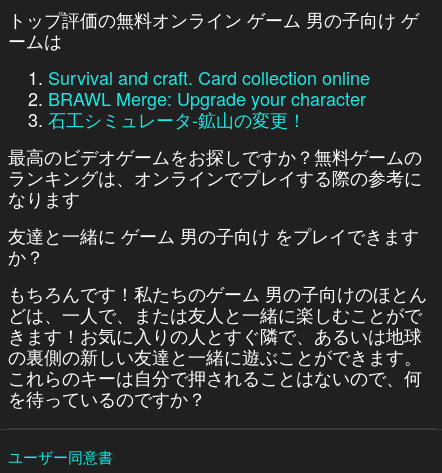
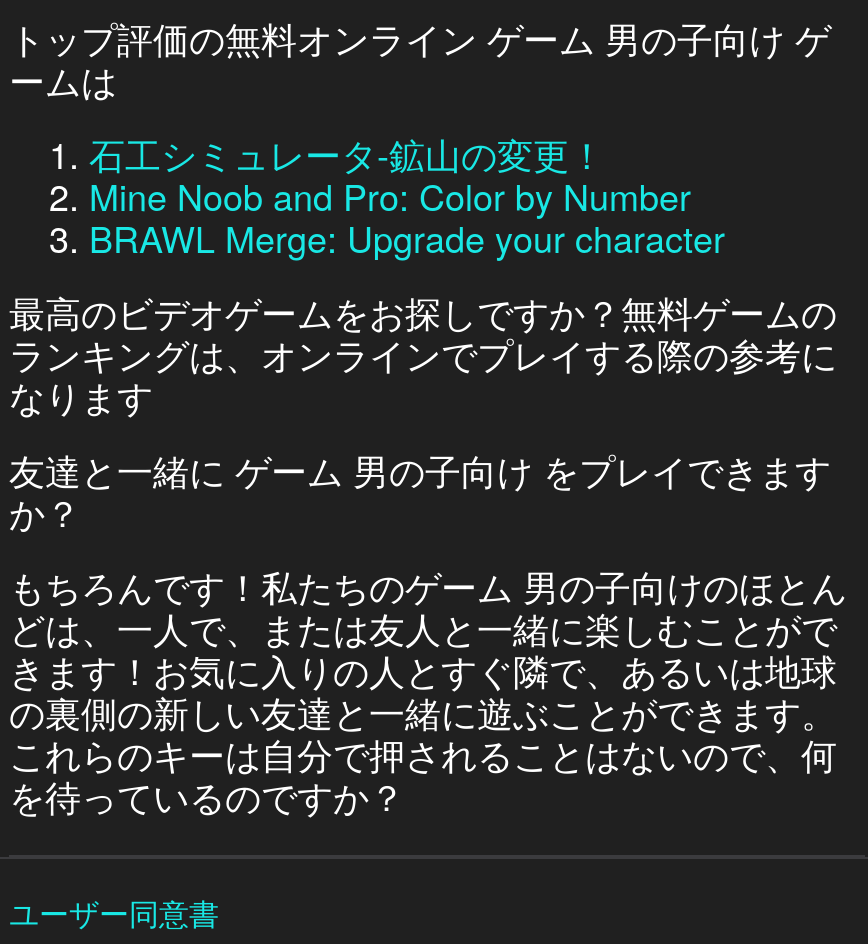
[48,64,370,90] Survival and craft. Card collection online -> [89,170,691,222] Mine Noob and Pro: Color by Number
moved [48,85,366,111] -> [89,212,725,264]: BRAWL Merge: Upgrade your character
moved [48,106,306,132] -> [89,128,605,180]: 石工シミュレータ-鉱山の変更！

